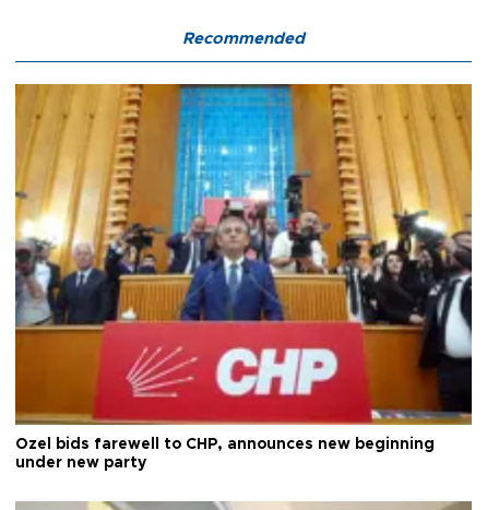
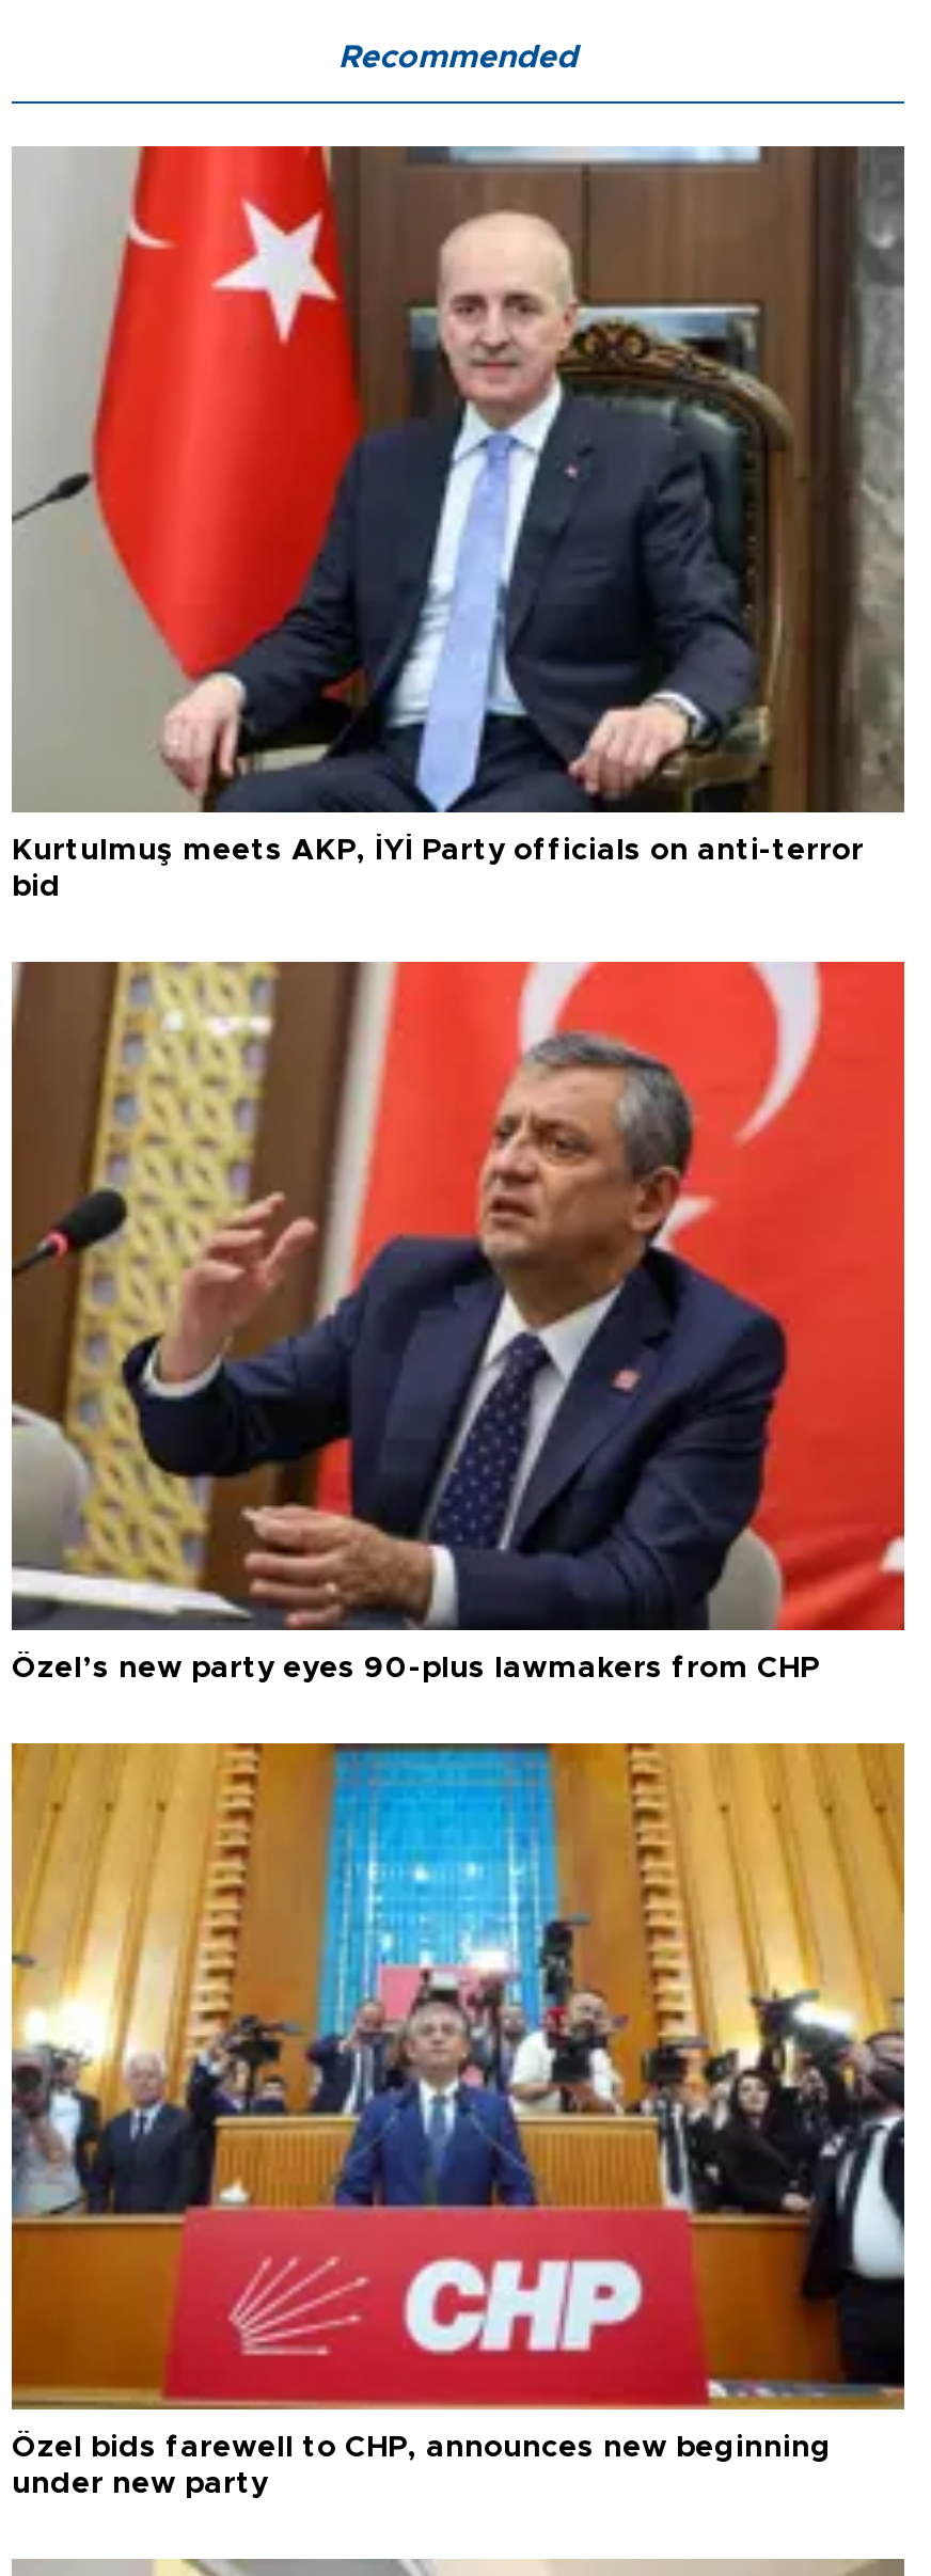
none -> [12,144,906,902] [image] | Kurtulmuş meets AKP, İYİ Party officials on anti-terror | bid
none -> [12,960,904,1682] [image] | Özel’s new party eyes 90-plus lawmakers from CHP

